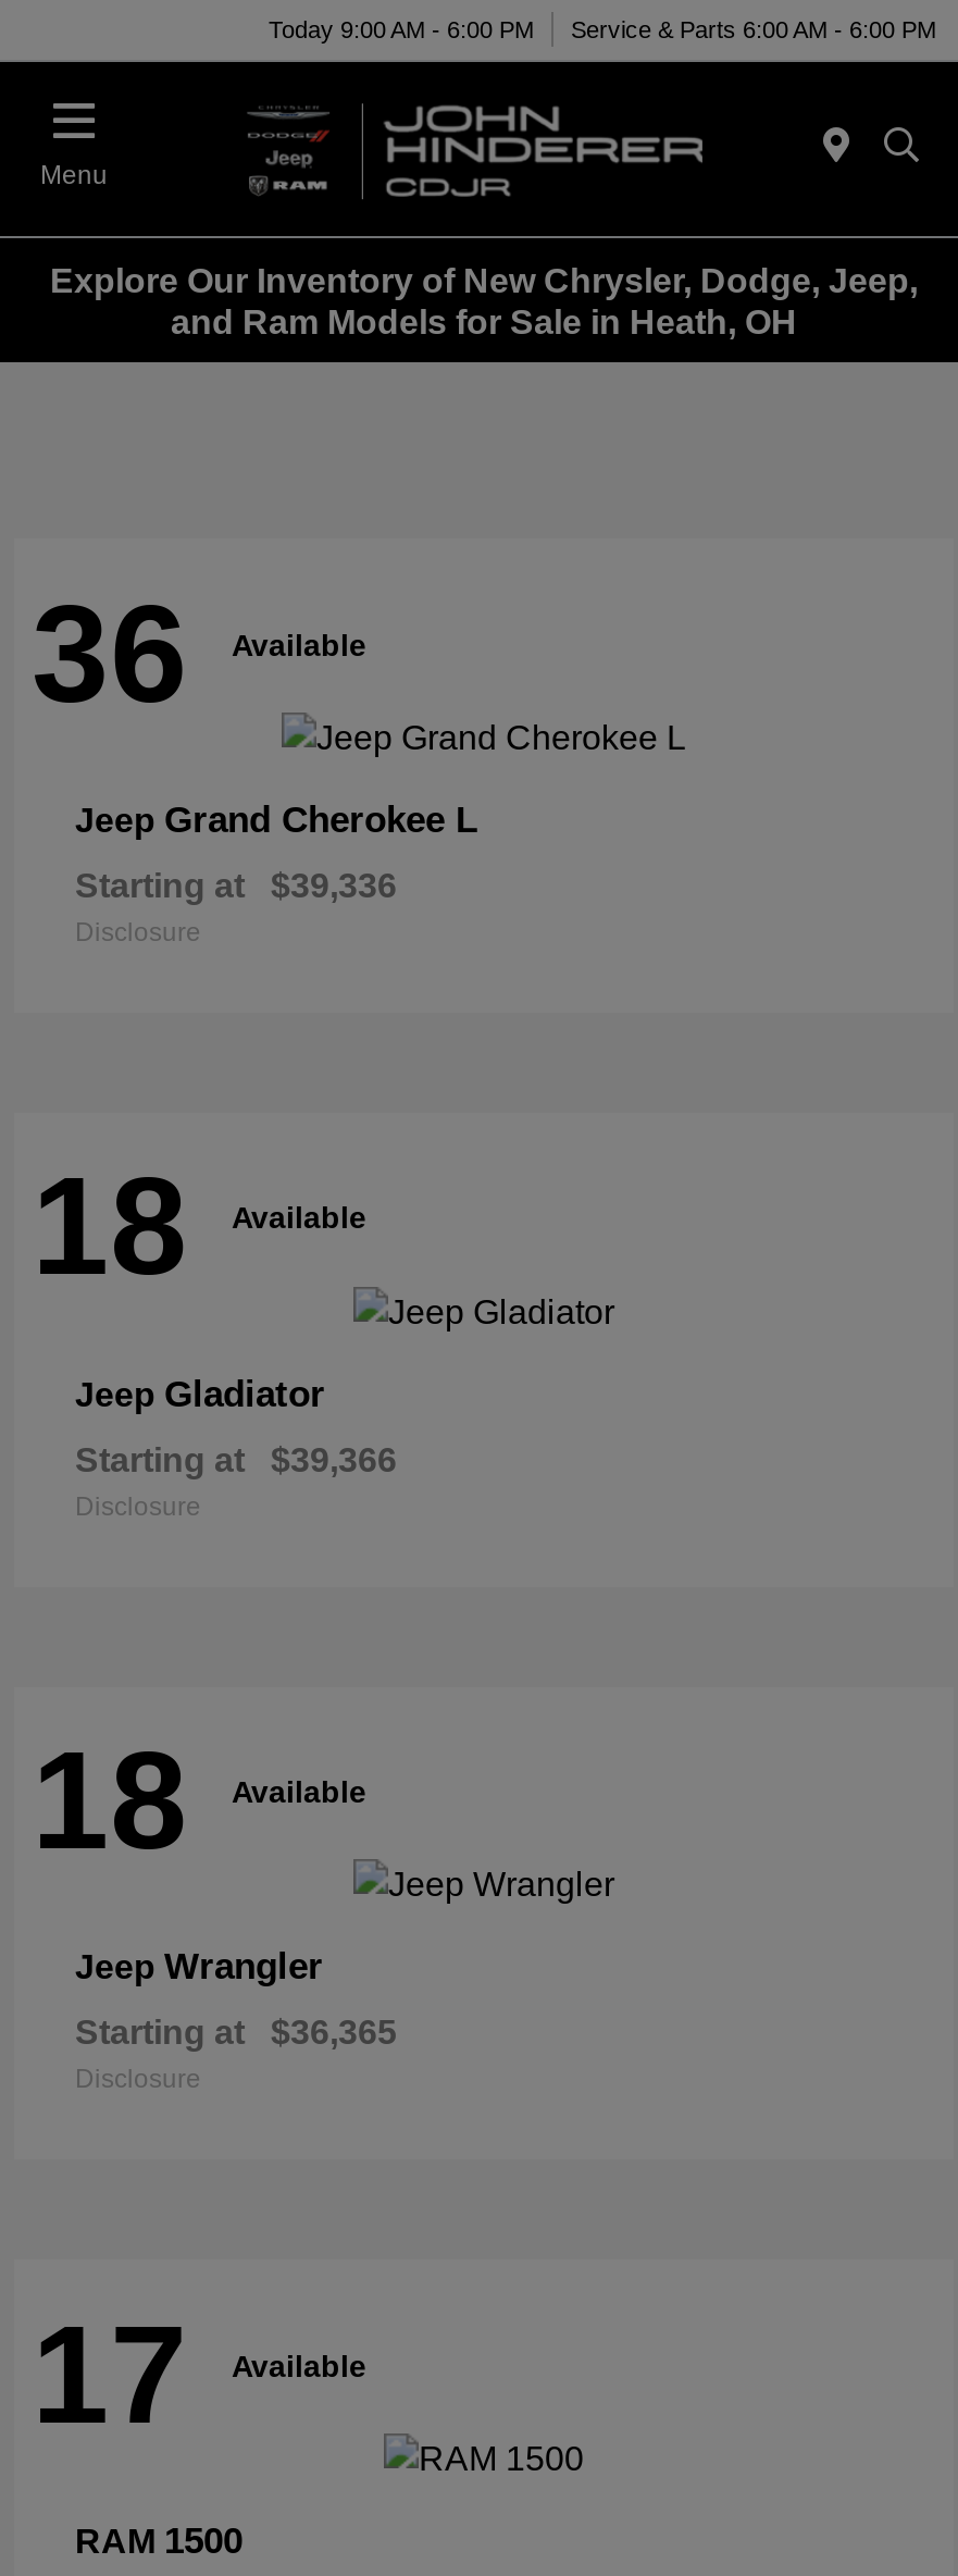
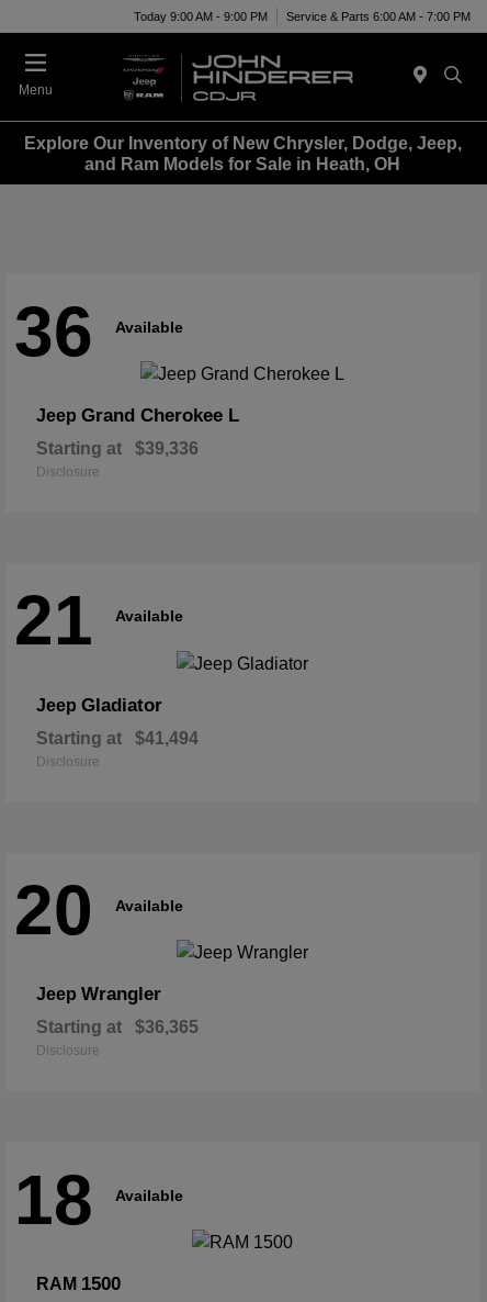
[269,15,534,41] Today 9:00 AM - 6:00 PM -> [134,9,268,23] Today 9:00 AM - 9:00 PM
[571,15,936,41] Service & Parts 6:00 AM - 6:00 PM -> [286,9,471,23] Service & Parts 6:00 AM - 7:00 PM
[32,1149,366,1305] 18 Available -> [14,581,183,660] 21 Available
[75,1441,397,1478] Starting at $39,366 -> [36,729,199,747] Starting at $41,494
[32,1722,366,1879] 18 Available -> [14,871,183,950] 20 Available
[32,2296,366,2453] 17 Available -> [14,1160,183,1239] 18 Available

